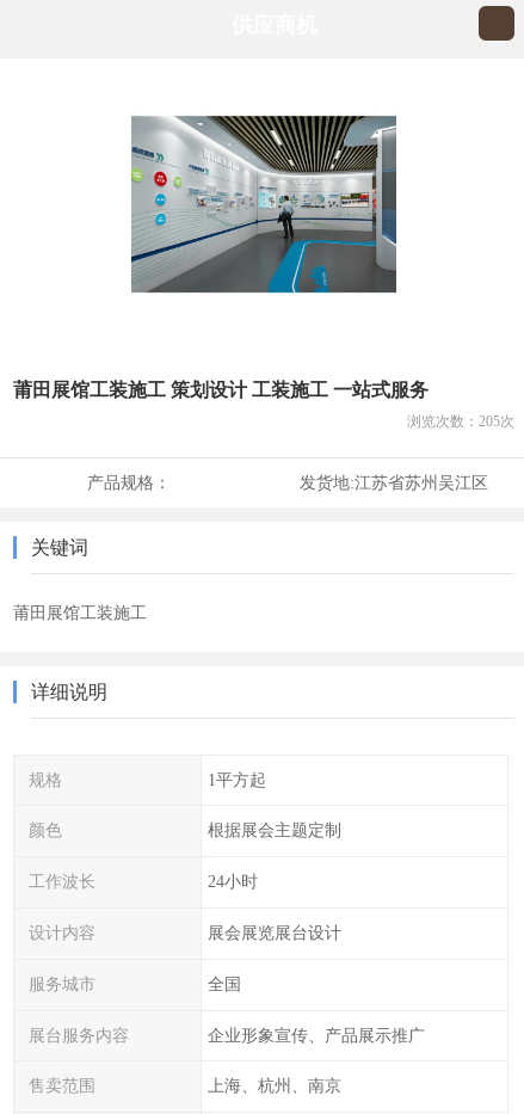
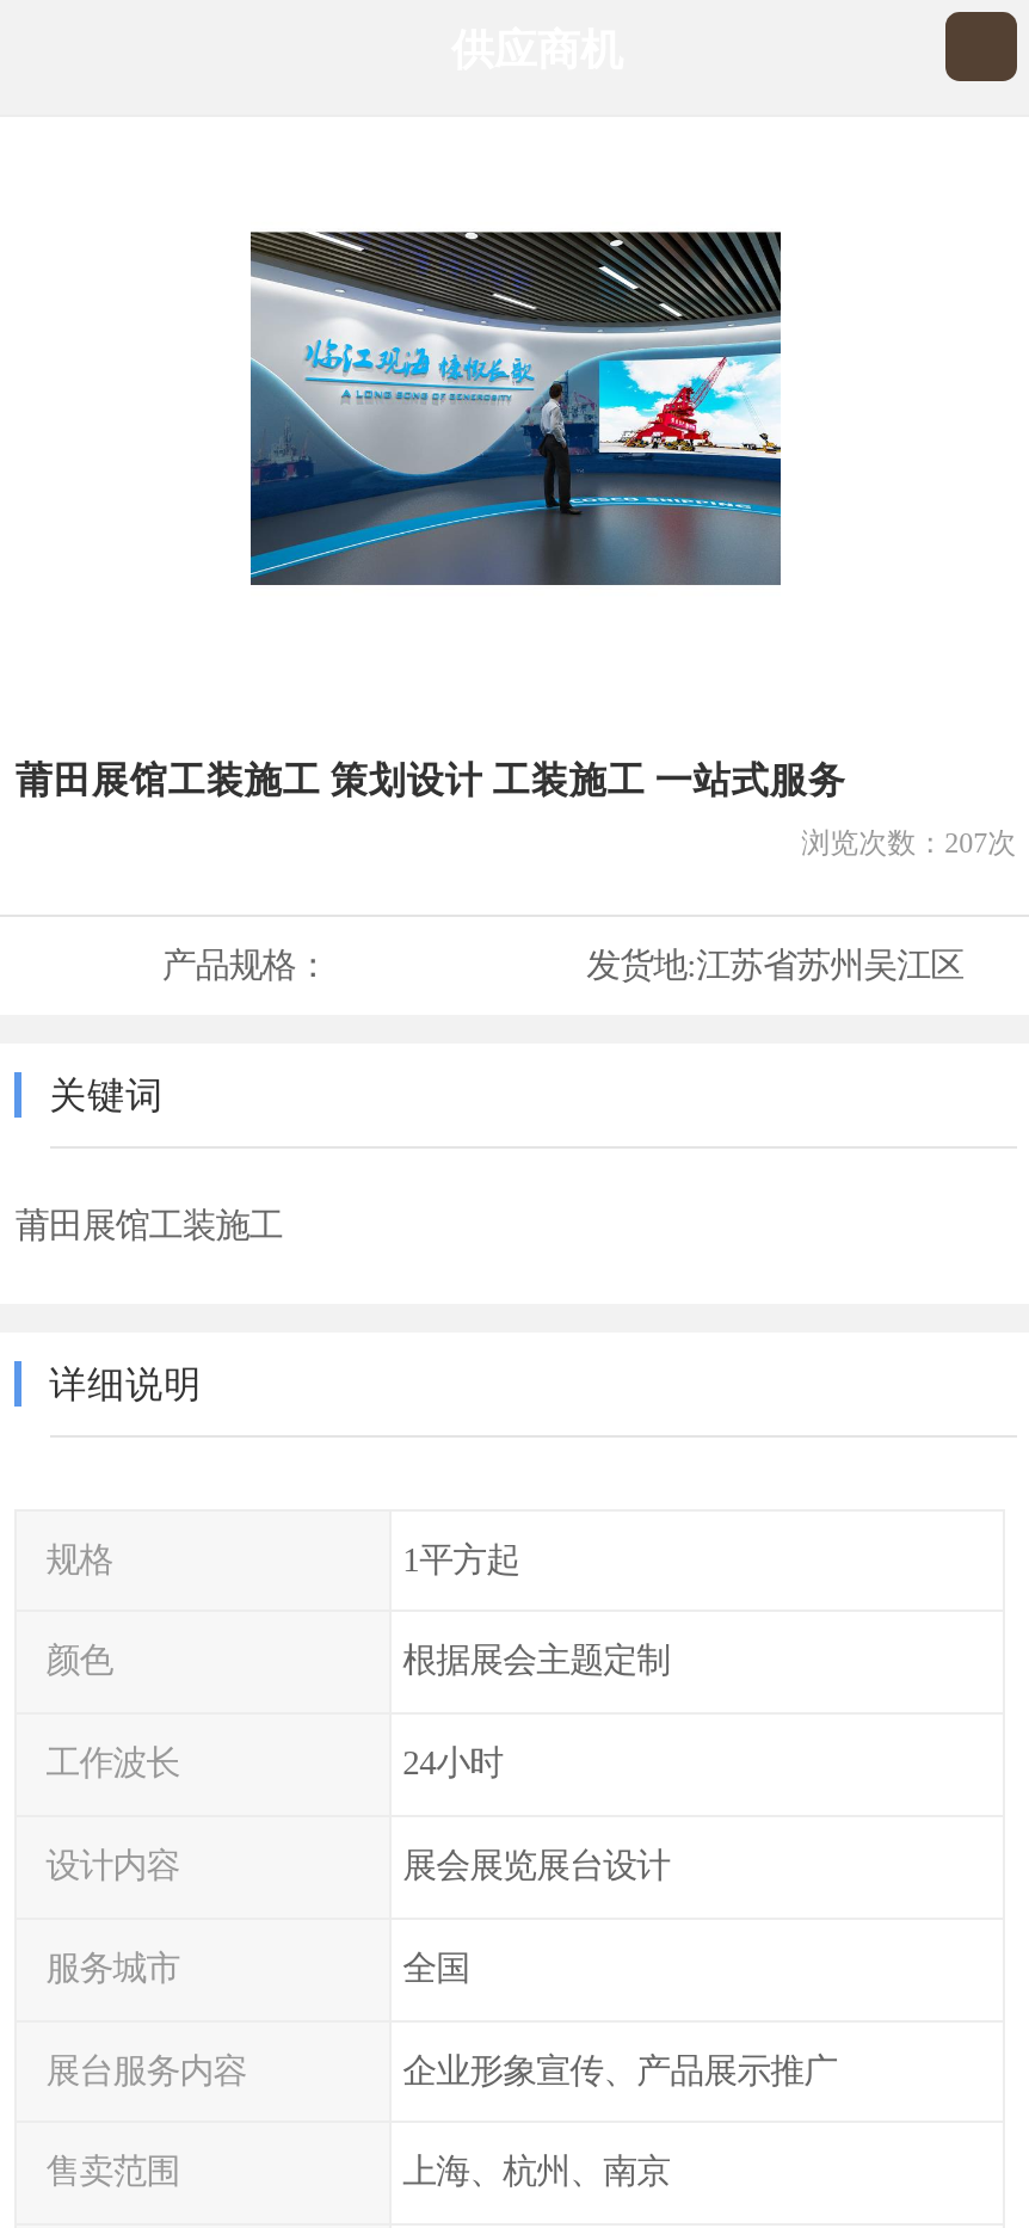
[130,115,397,294] [image] -> [248,229,783,587] [image]
[407,413,514,429] 浏览次数：205次 -> [801,825,1016,859] 浏览次数：207次

